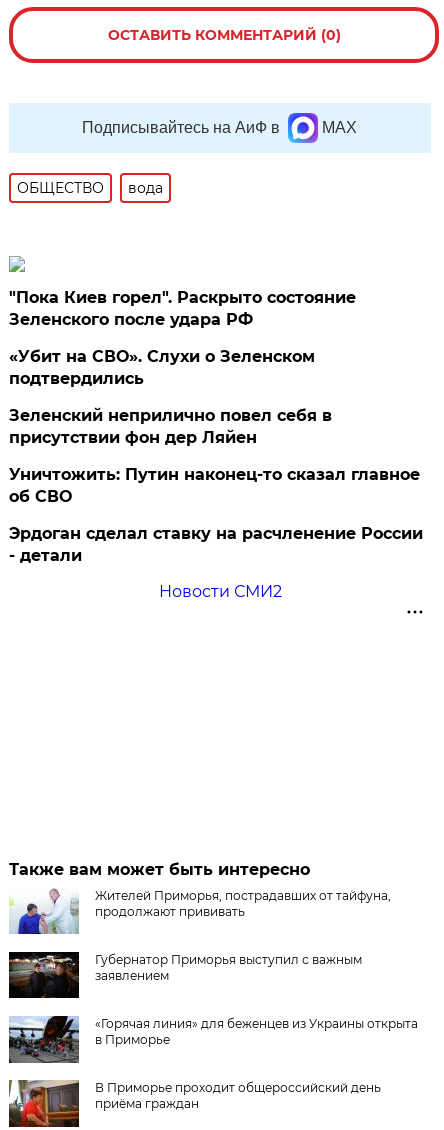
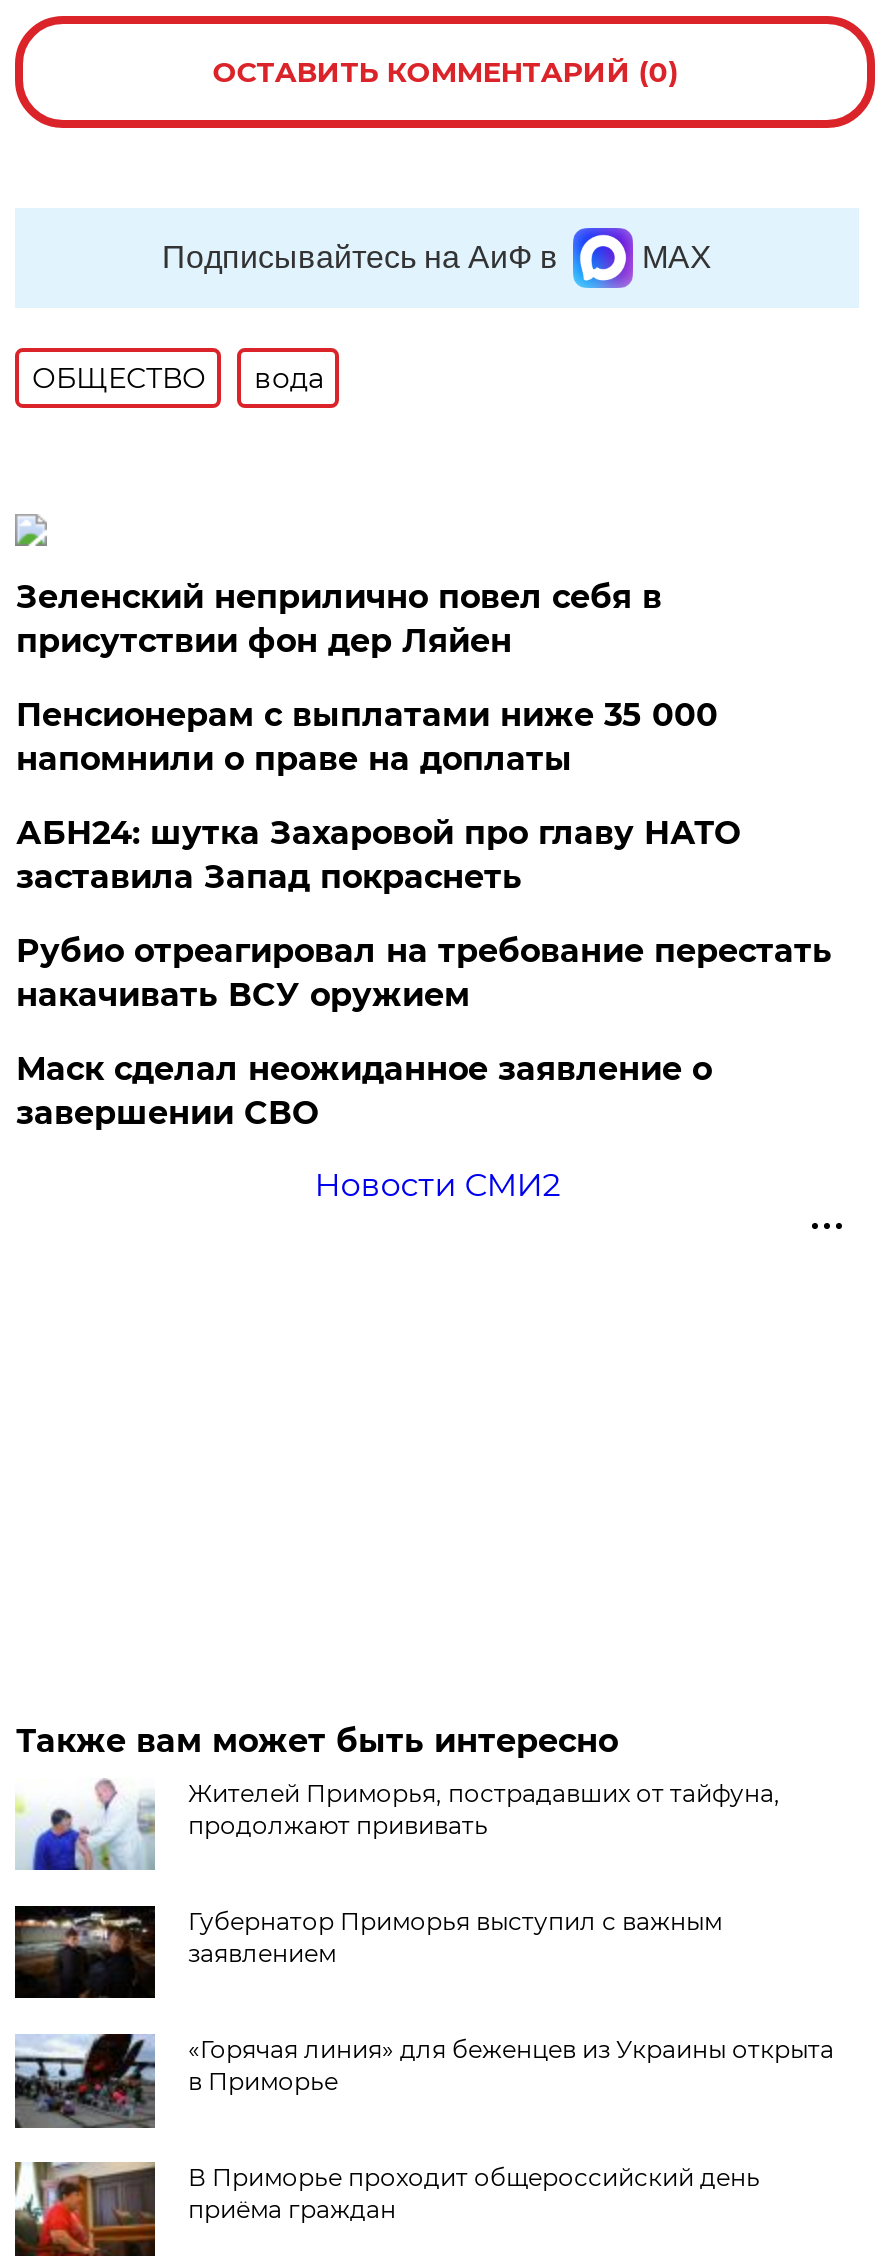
[9,288,356,388] "Пока Киев горел". Раскрыто состояние | Зеленского после удара РФ | «Убит на СВО». Слухи о Зеленском | подтвердились -> none
moved [9,406,332,447] -> [16,578,662,660]: Зеленский неприлично повел cебя в | присутствии фон дер Ляйен
[9,465,423,565] Уничтожить: Путин наконец-то сказал главное | об СВО | Эрдоган сделал ставку на расчленение России | - детали -> [16,696,832,1132] Пенсионерам с выплатами ниже 35 000 | напомнили о праве на доплаты | АБН24: шутка Захаровой про главу НАТО | заставила Запад покраснеть | Рубио отреагировал на требование перестать | накачивать ВСУ оружием | Маск сделал неожиданное заявление о | завершении СВО

